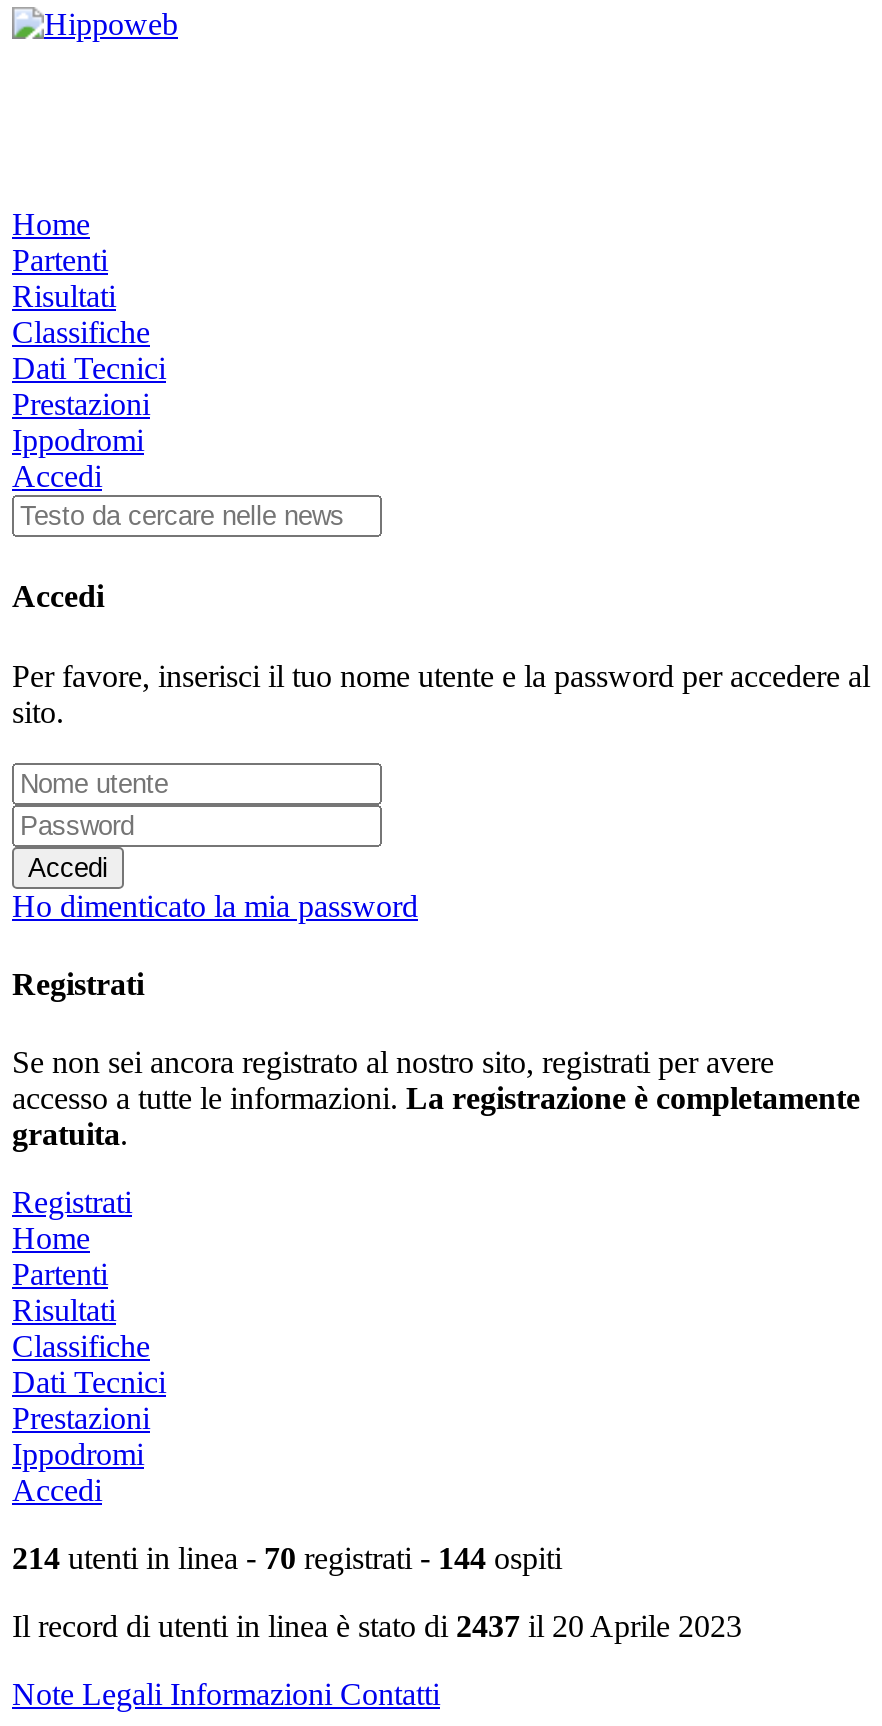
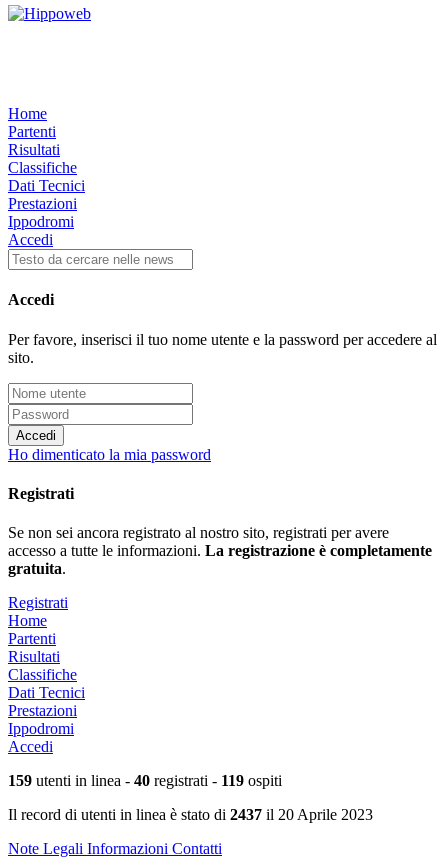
[12,1541,562,1575] 214 utenti in linea - 70 registrati - 144 ospiti -> [8,772,282,789] 159 utenti in linea - 40 registrati - 119 ospiti

